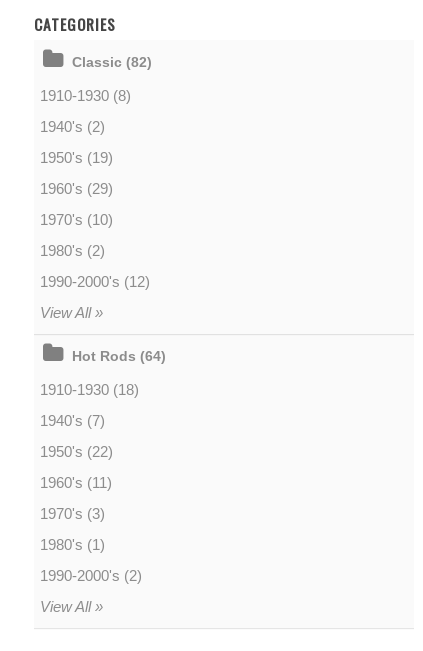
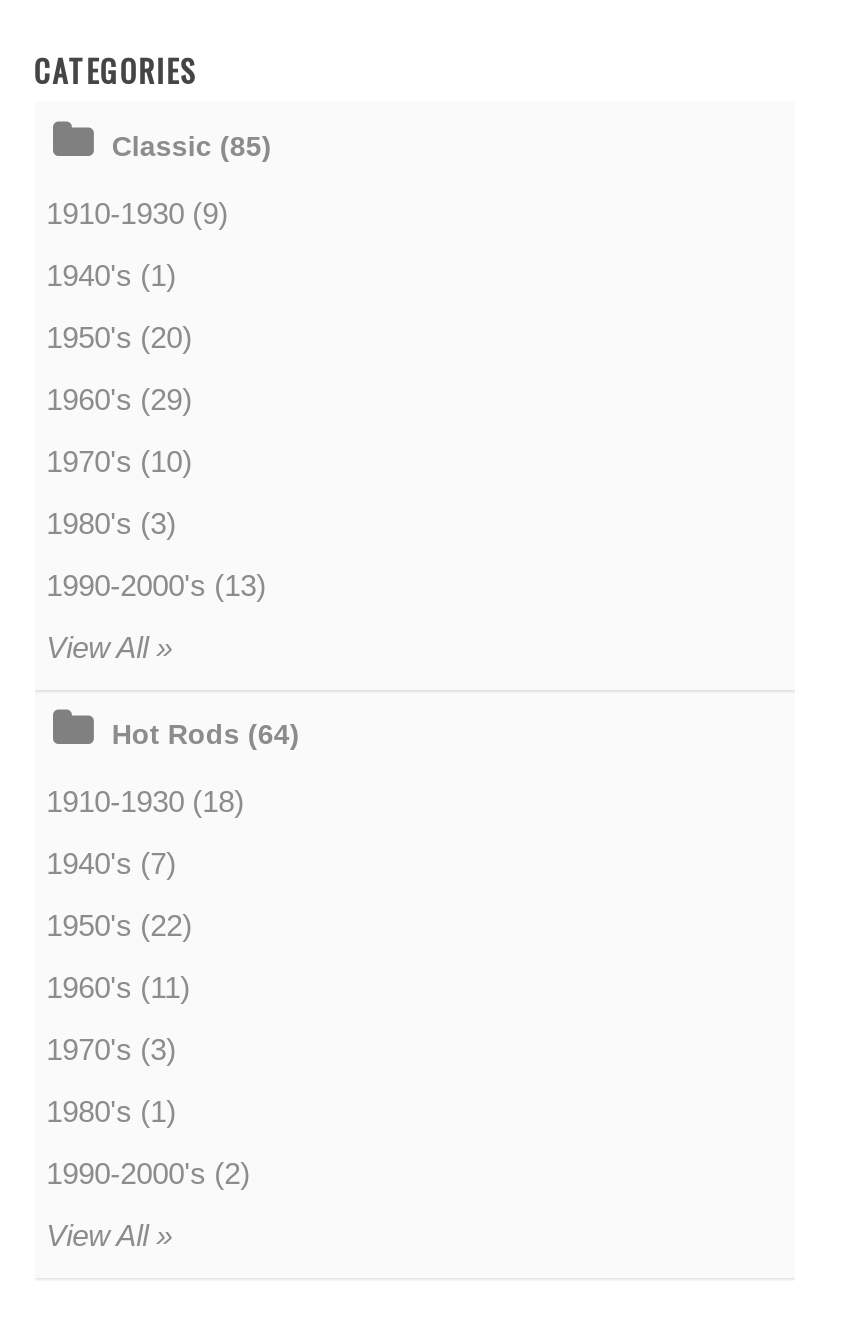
[72,54,152,70] Classic (82) -> [112,129,272,161] Classic (85)
[40,87,131,104] 1910-1930 (8) -> [46,195,228,229] 1910-1930 (9)
[40,118,105,135] 1940's (2) -> [46,257,176,291] 1940's (1)
[40,149,113,166] 1950's (19) -> [46,319,192,353] 1950's (20)
[40,242,105,259] 1980's (2) -> [46,505,176,539] 1980's (3)
[40,273,150,290] 1990-2000's (12) -> [46,567,266,601] 1990-2000's (13)

